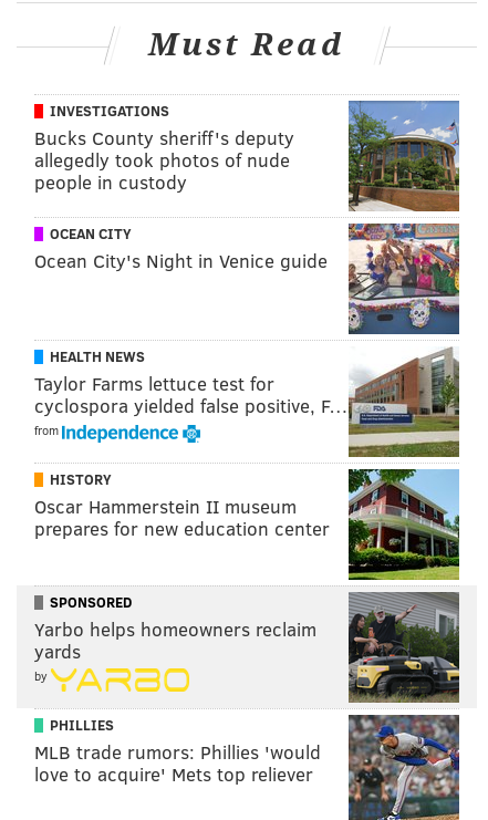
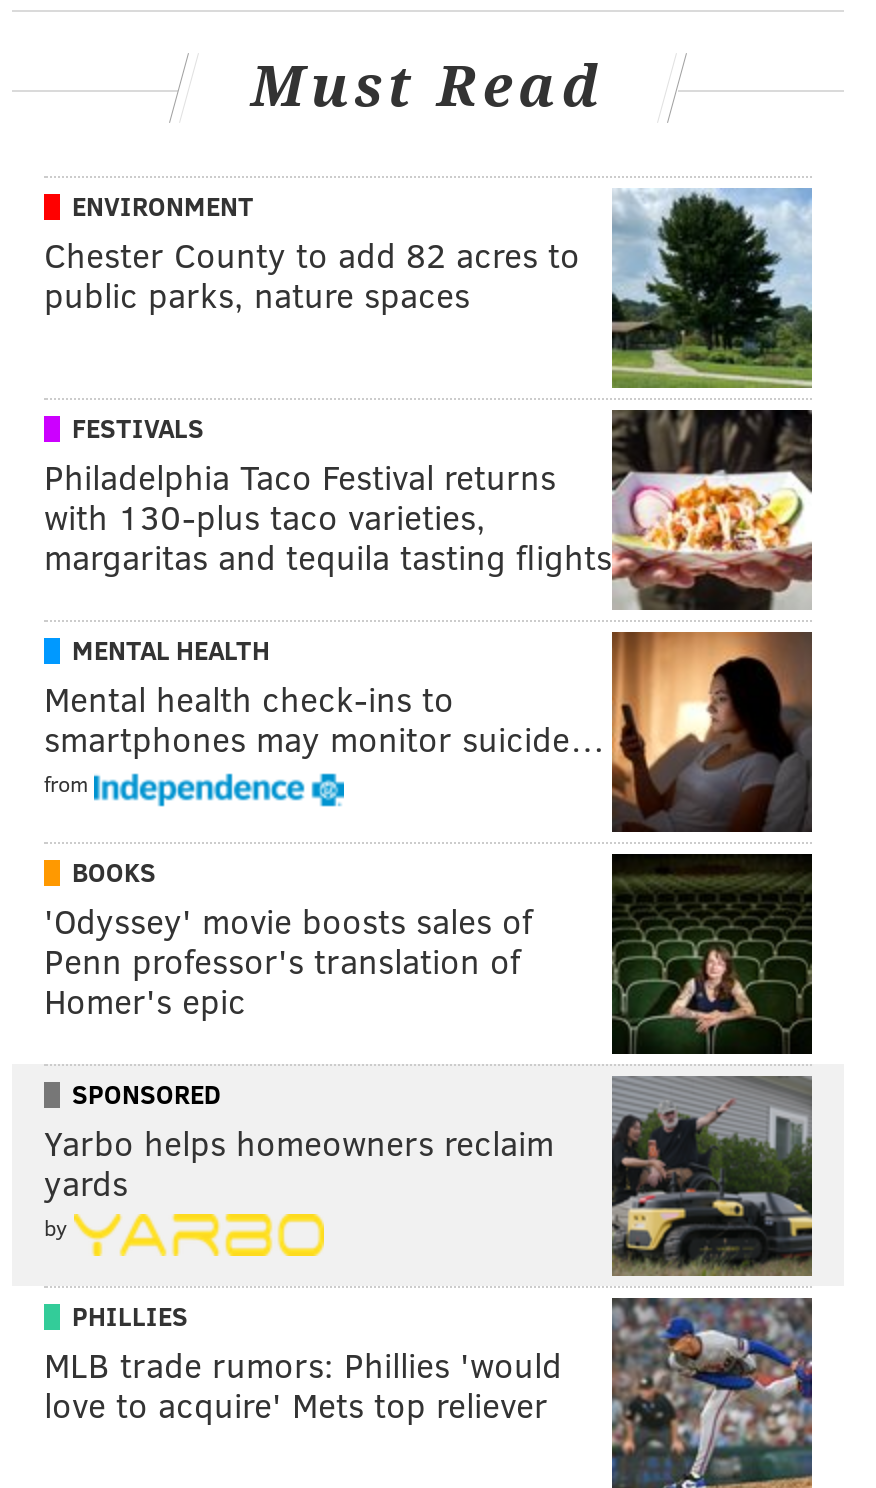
[34,101,294,195] INVESTIGATIONS | Bucks County sheriff's deputy | allegedly took photos of nude | people in custody -> [44,188,580,318] ENVIRONMENT | Chester County to add 82 acres to | public parks, nature spaces
[34,101,459,274] [image] | OCEAN CITY | Ocean City's Night in Venice guide -> [44,188,812,580] [image] | FESTIVALS | Philadelphia Taco Festival returns | with 130-plus taco varieties, | margaritas and tequila tasting flights
[34,222,460,419] [image] | HEALTH NEWS | Taylor Farms lettuce test for | cyclospora yielded false positive, F… -> [44,408,814,762] [image] | MENTAL HEALTH | Mental health check-ins to | smartphones may monitor suicide…
[347,346,459,458] [image] -> [610,630,814,834] [image]
[34,468,460,581] [image] | HISTORY | Oscar Hammerstein II museum | prepares for new education center -> [44,852,814,1056] [image] | BOOKS | 'Odyssey' movie boosts sales of | Penn professor's translation of | Homer's epic

